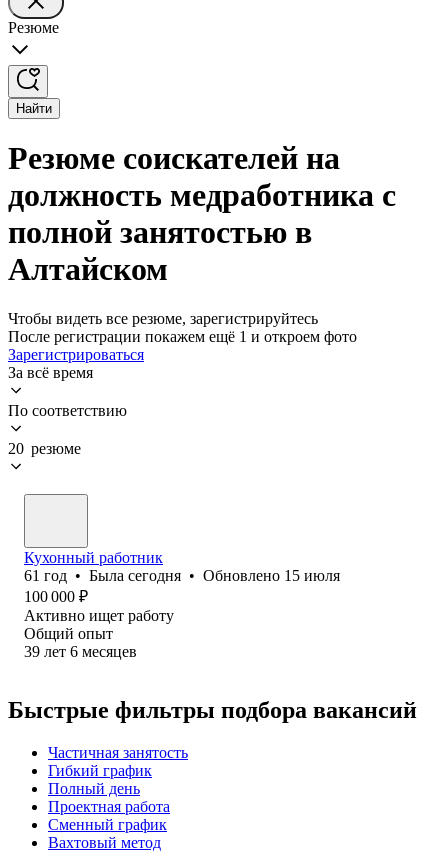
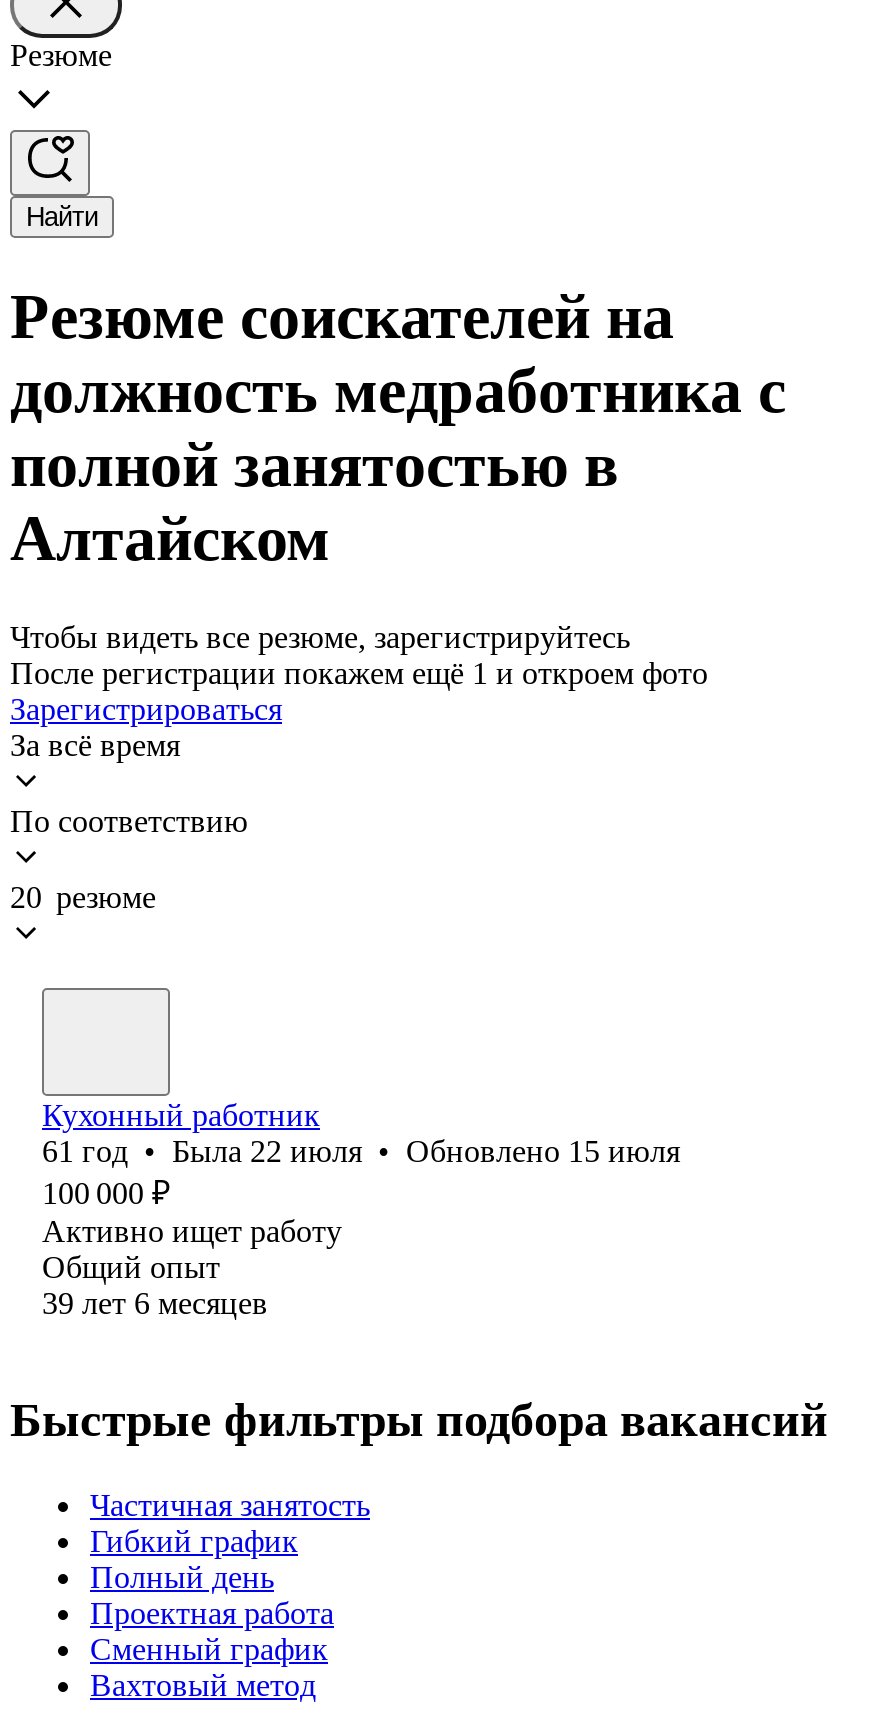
[24,567,340,584] 61 год • Была сегодня • Обновлено 15 июля -> [42,1134,680,1168] 61 год • Была 22 июля • Обновлено 15 июля

